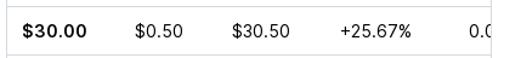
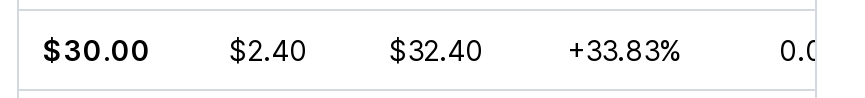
[135,21,183,41] $0.50 -> [229,33,307,67] $2.40
[232,21,290,41] $30.50 -> [389,33,483,67] $32.40
[340,21,412,41] +25.67% -> [567,33,681,67] +33.83%

